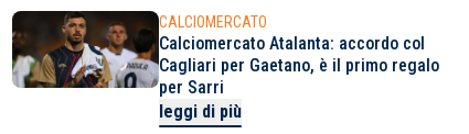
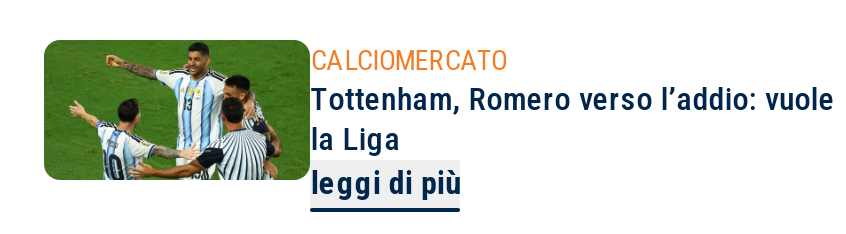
[12,10,440,98] [image] | Calciomercato Atalanta: accordo col | Cagliari per Gaetano, è il primo regalo | per Sarri -> [44,38,835,182] [image] | Tottenham, Romero verso l’addio: vuole | la Liga

